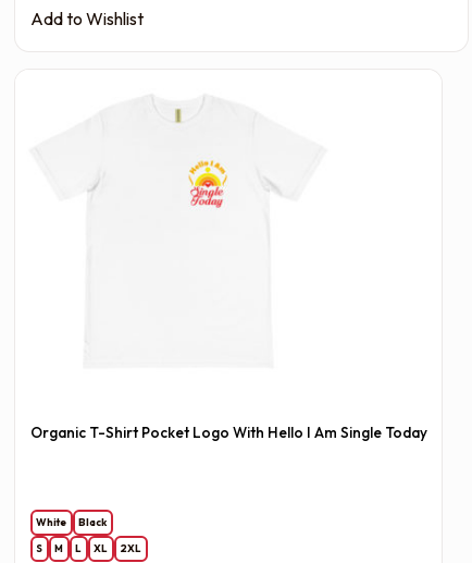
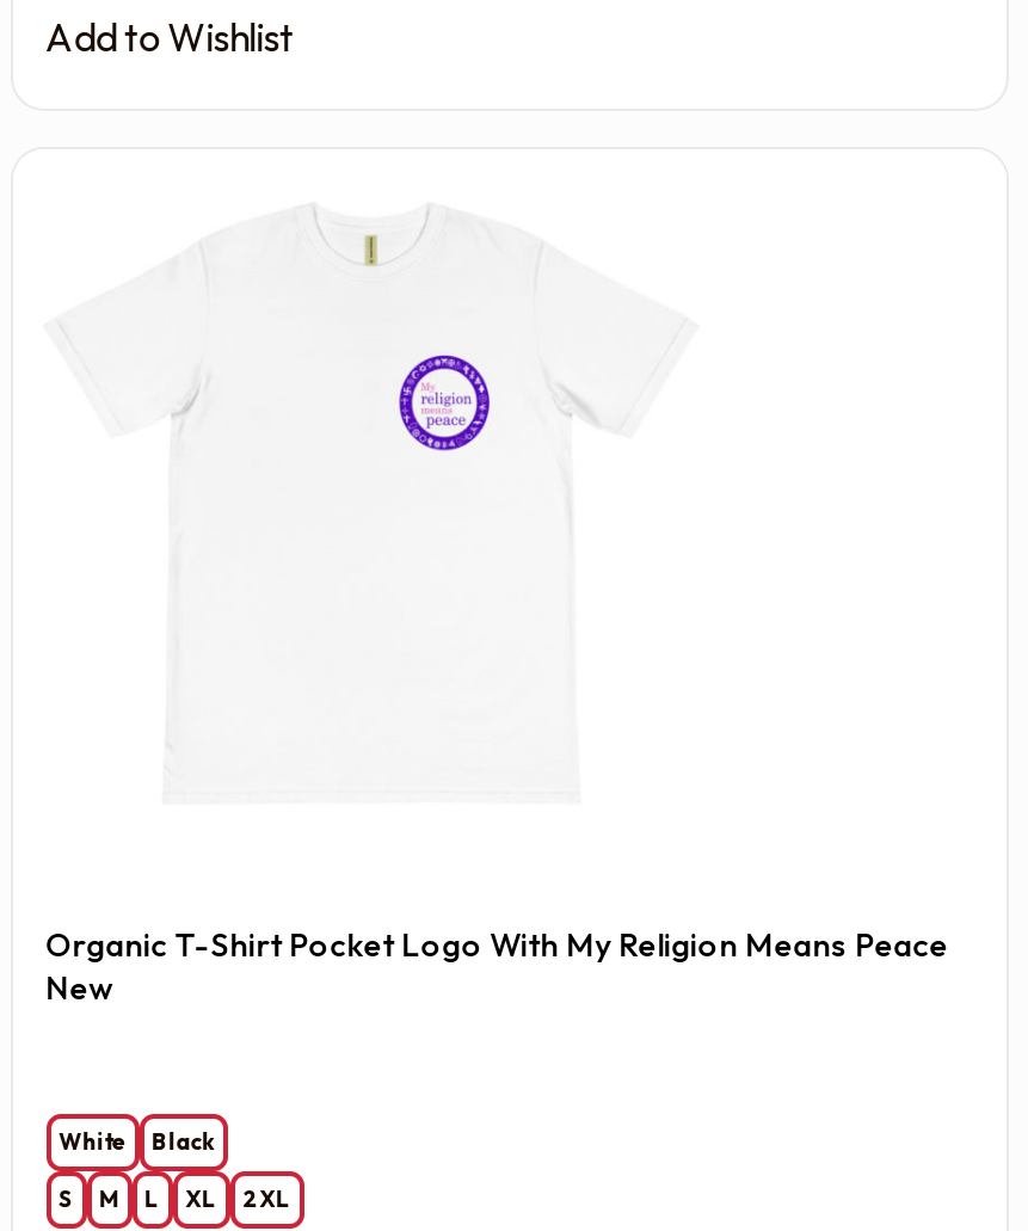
[187,159,233,208] [image] -> [395,350,493,453] [image]
[30,423,427,442] Organic T-Shirt Pocket Logo With Hello I Am Single Today -> [46,923,948,1009] Organic T-Shirt Pocket Logo With My Religion Means Peace | New

